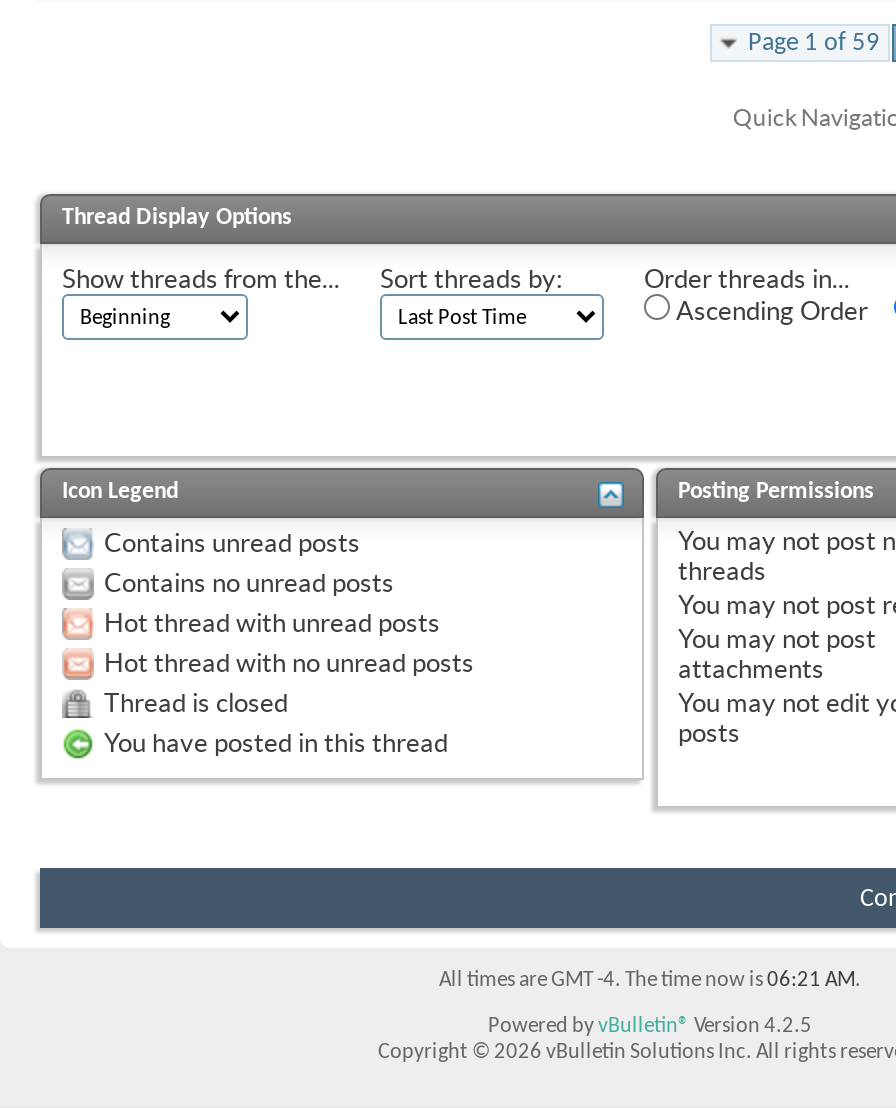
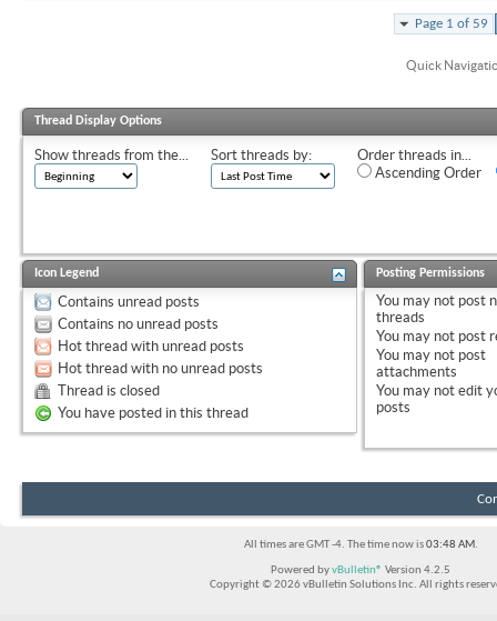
[439,970,861,992] All times are GMT -4. The time now is 06:21 AM. -> [244,539,478,551] All times are GMT -4. The time now is 03:48 AM.

